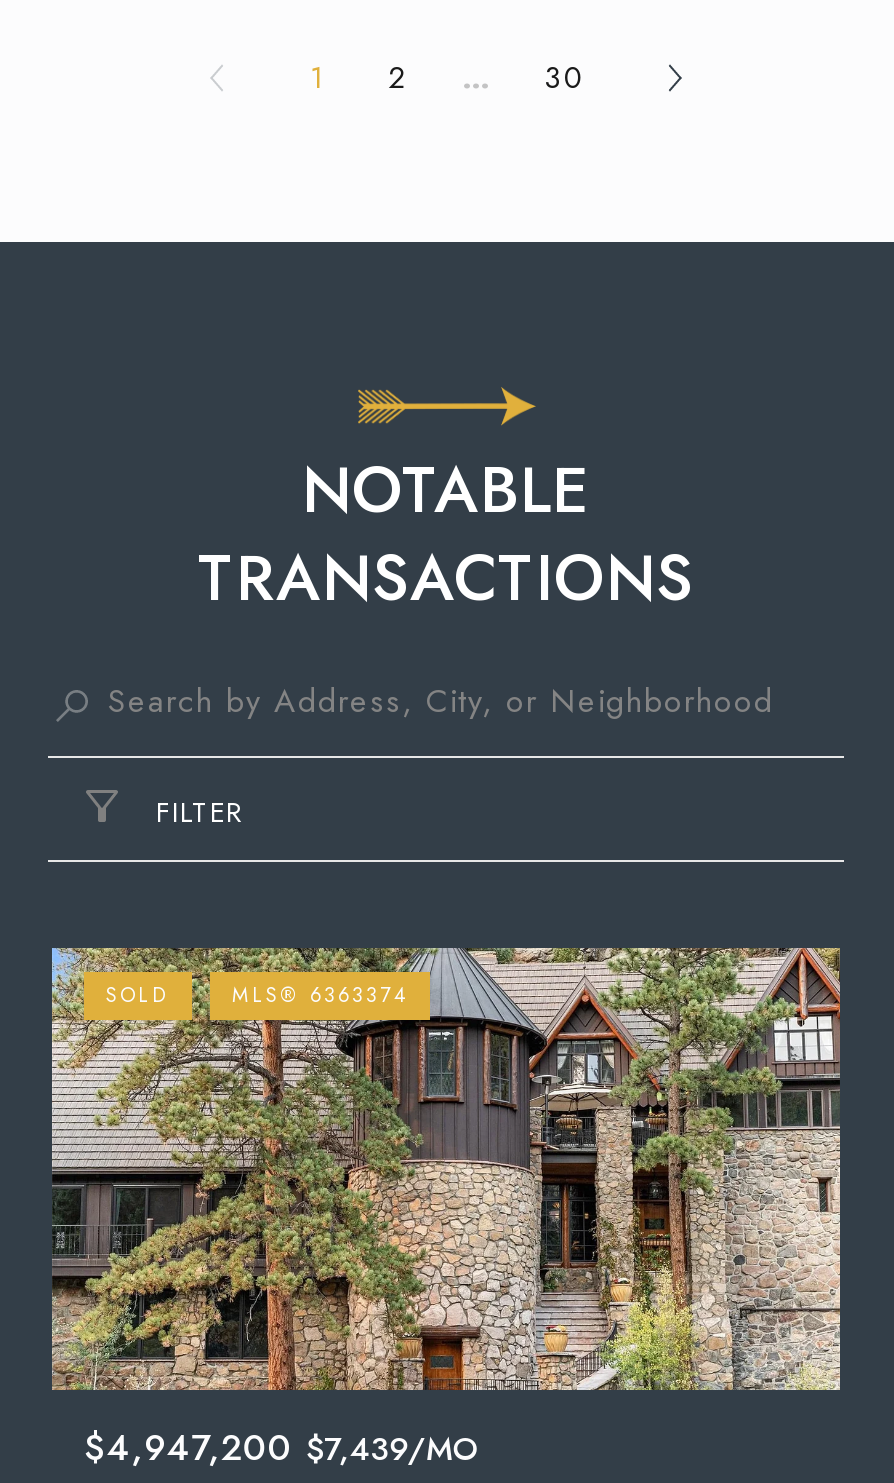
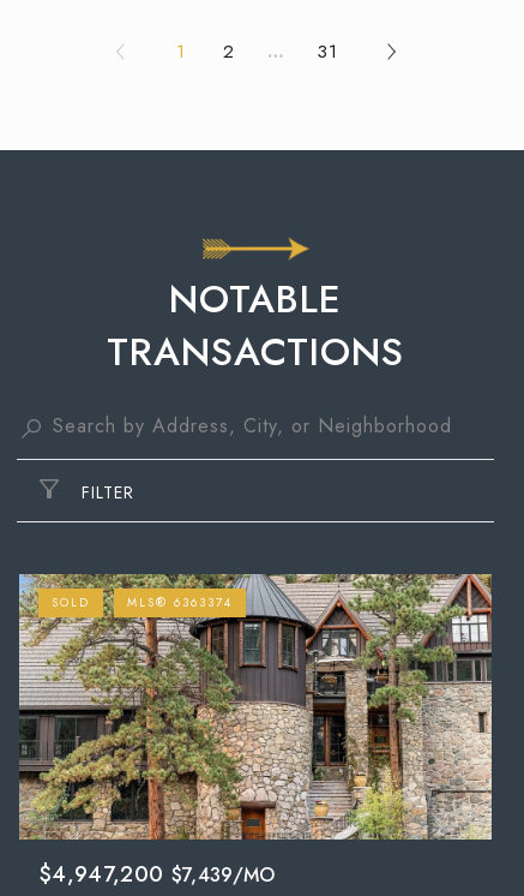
[544,55,586,99] 30 -> [316,38,338,64] 31

